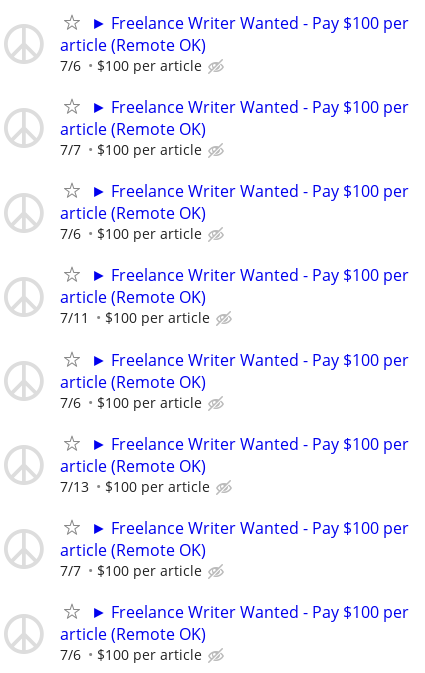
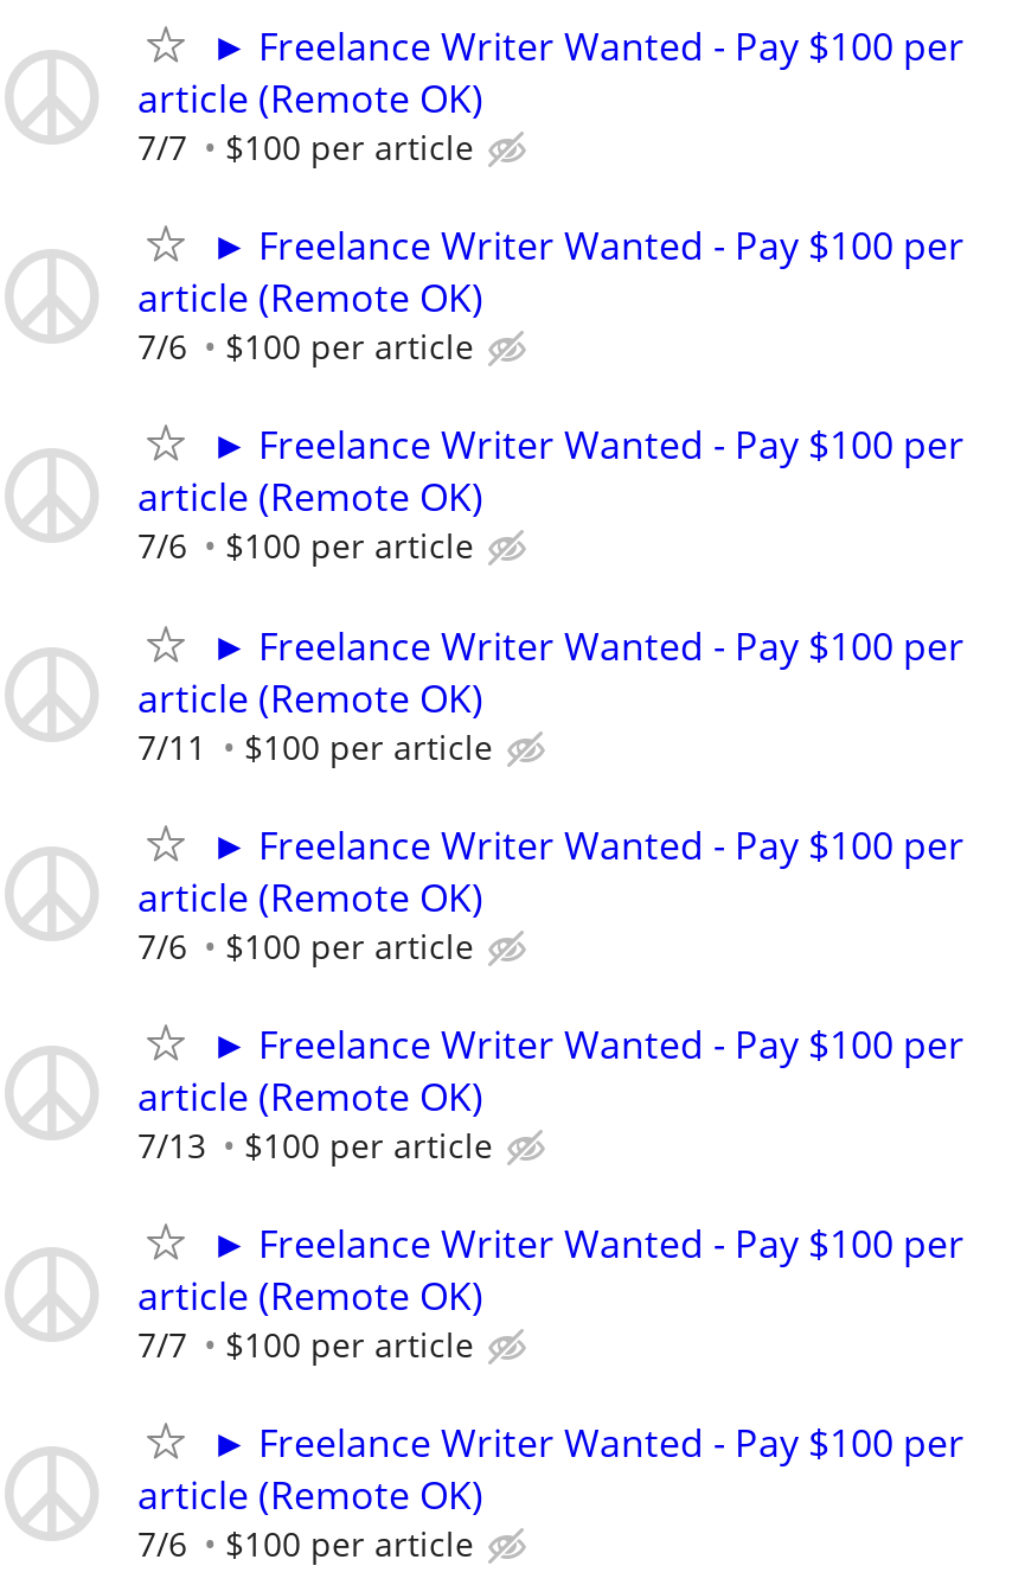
[60,56,202,75] 7/6 $100 per article -> [137,124,474,169] 7/7 $100 per article
[60,140,202,159] 7/7 $100 per article -> [137,323,474,368] 7/6 $100 per article

